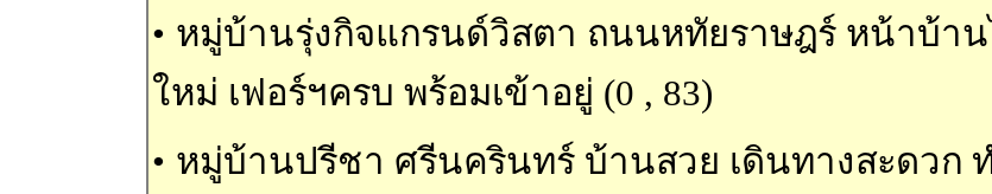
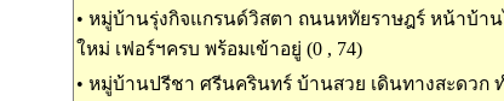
[152,71,713,112] ใหม่ เฟอร์ฯครบ พร้อมเข้าอยู่ (0 , 83) -> [76,38,362,59] ใหม่ เฟอร์ฯครบ พร้อมเข้าอยู่ (0 , 74)

